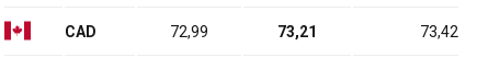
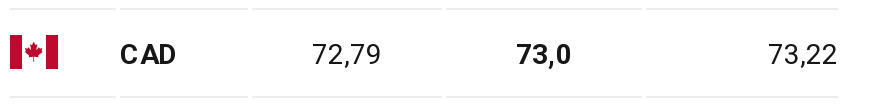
[170,23,208,41] 72,99 -> [312,39,382,71] 72,79
[277,23,317,41] 73,21 -> [516,39,572,71] 73,0
[420,23,458,41] 73,42 -> [768,39,838,71] 73,22

